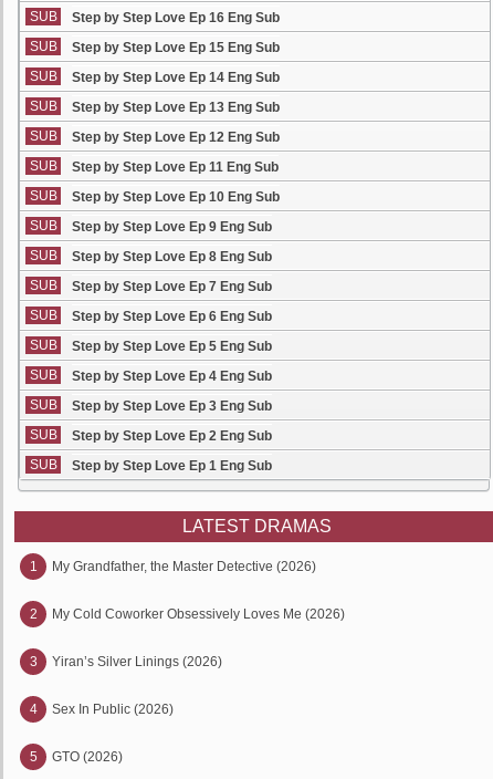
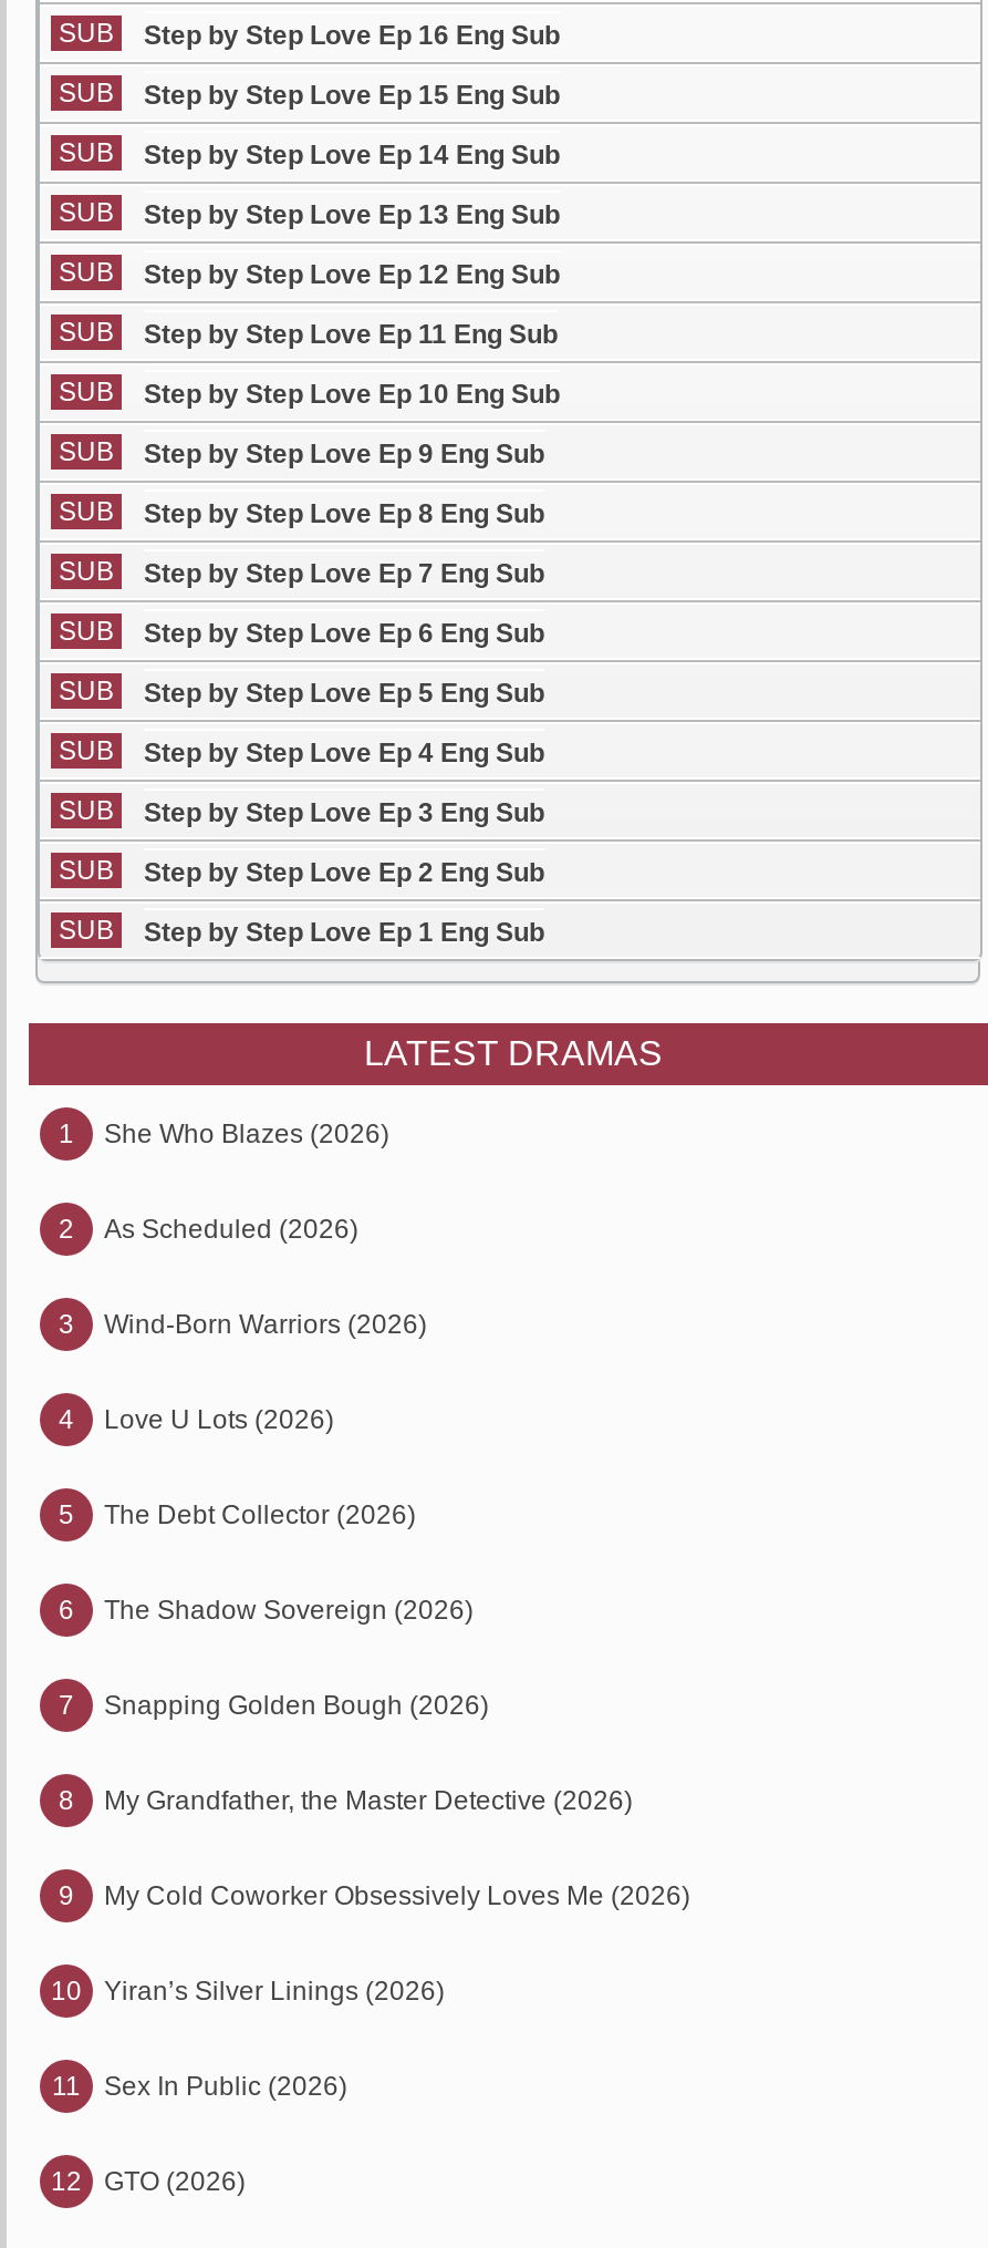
none -> [59,1118,489,1816] She Who Blazes (2026) | 2 | As Scheduled (2026) | 3 | Wind-Born Warriors (2026) | 4 | Love U Lots (2026) | 5 | The Debt Collector (2026) | 6 | The Shadow Sovereign (2026) | 7 | Snapping Golden Bough (2026) | 8
[29,606,345,622] 2 My Cold Coworker Obsessively Loves Me (2026) -> [59,1880,690,1911] 9 My Cold Coworker Obsessively Loves Me (2026)
[29,654,222,669] 3 Yiran’s Silver Linings (2026) -> [51,1976,445,2007] 10 Yiran’s Silver Linings (2026)
[29,702,174,717] 4 Sex In Public (2026) -> [52,2071,347,2102] 11 Sex In Public (2026)
[29,749,123,765] 5 GTO (2026) -> [51,2166,246,2197] 12 GTO (2026)

